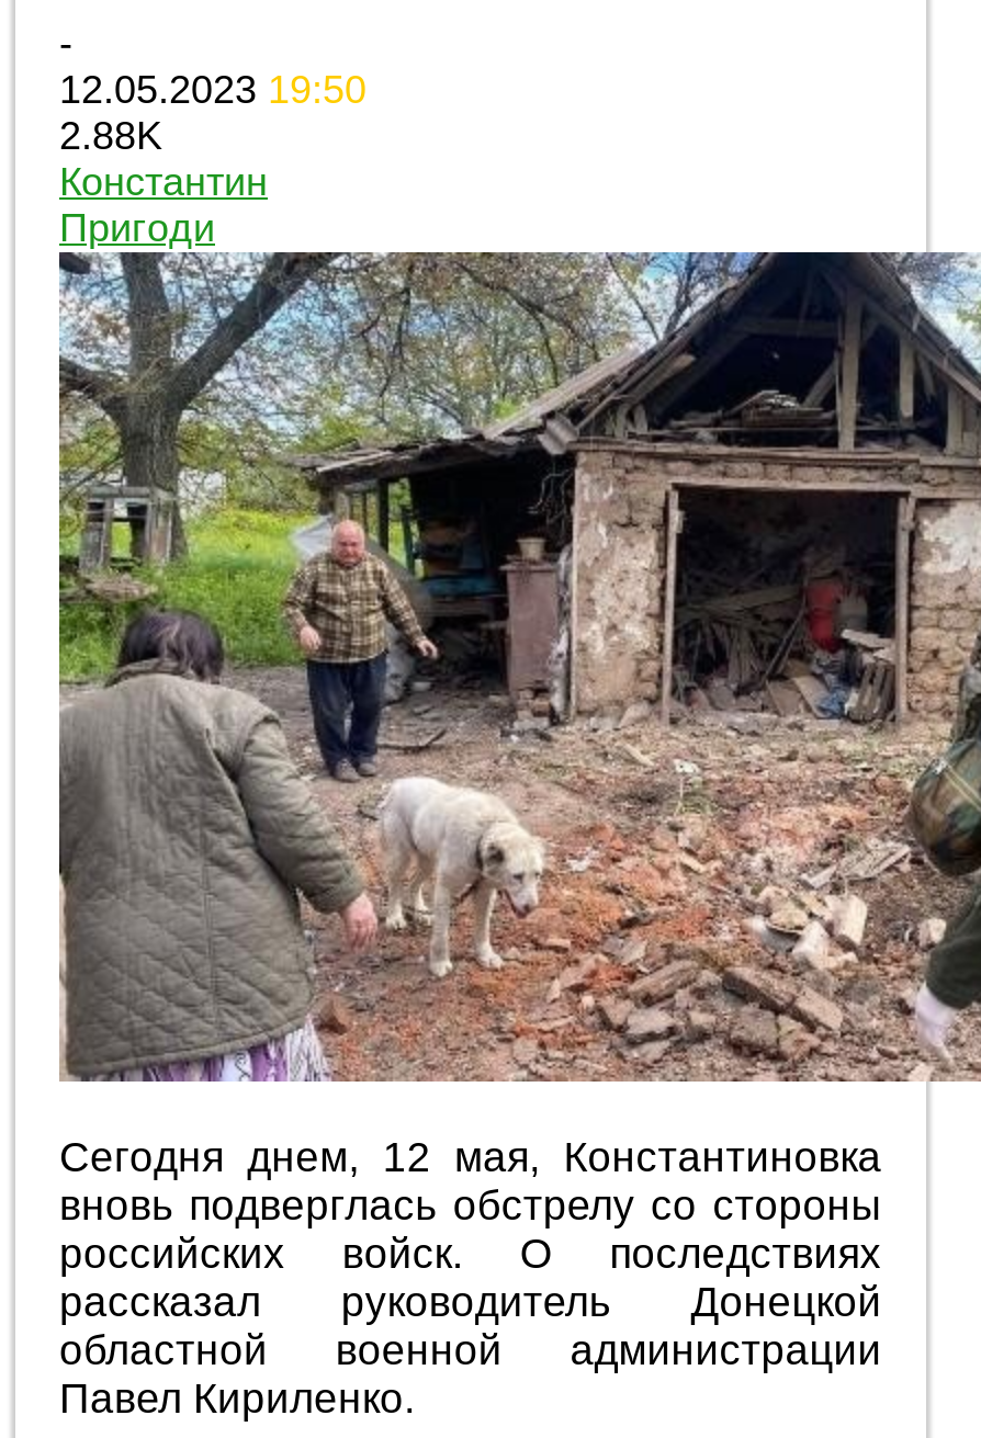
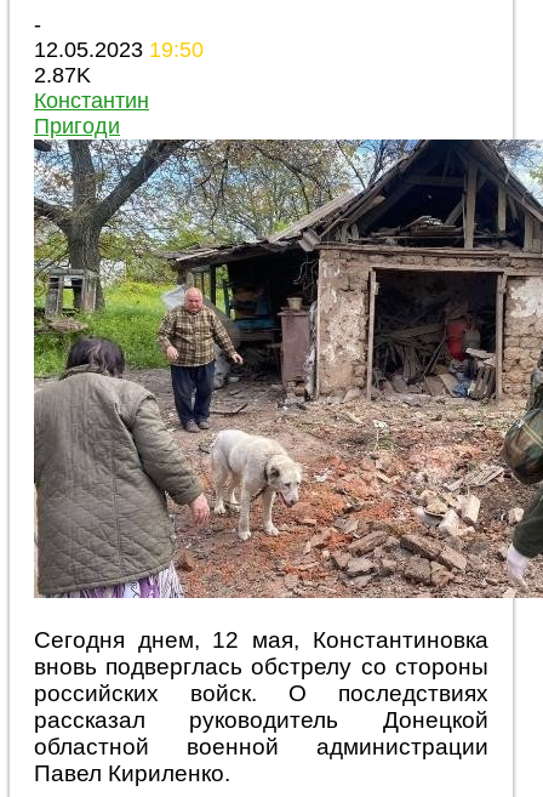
[59,113,162,157] 2.88K -> [34,63,91,87] 2.87K

